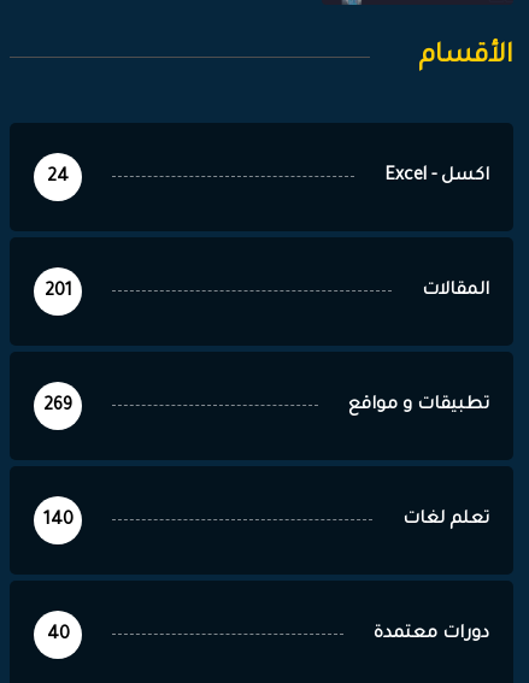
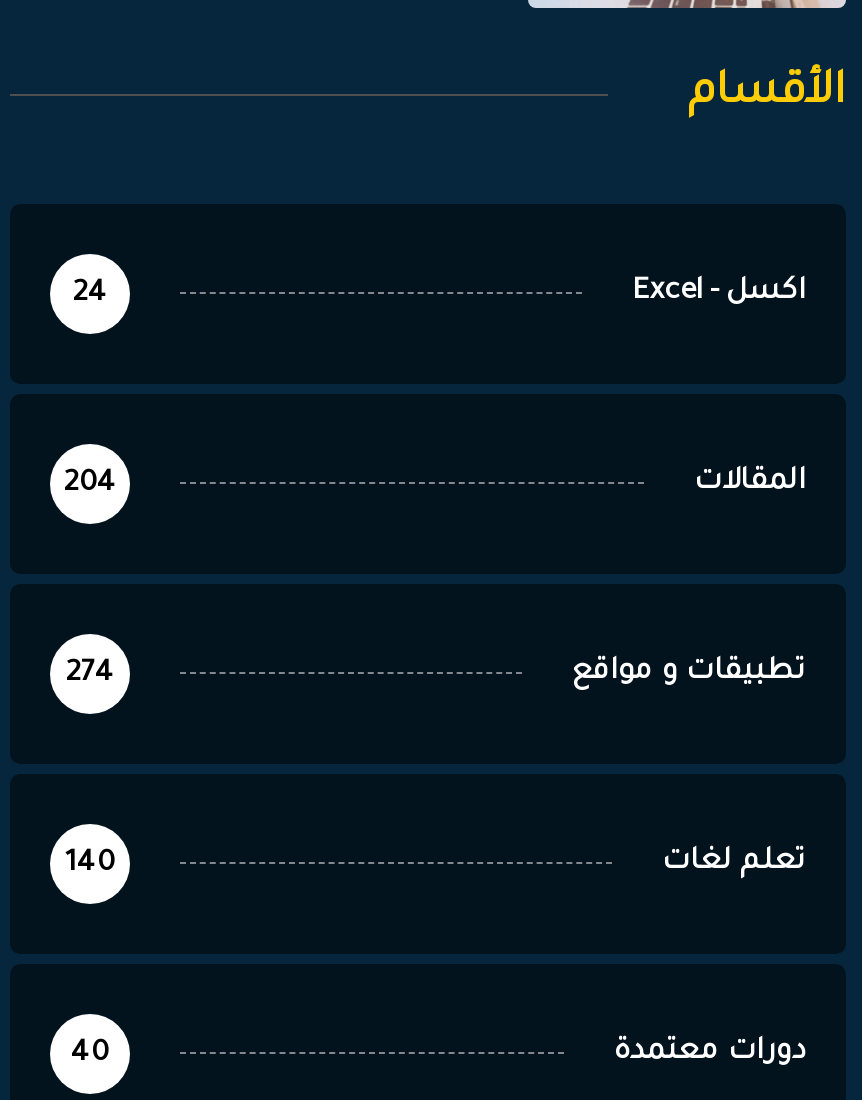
[44,283,72,302] 201 -> [63,470,117,502] 204
[43,397,72,417] 269 -> [65,660,115,692] 274

